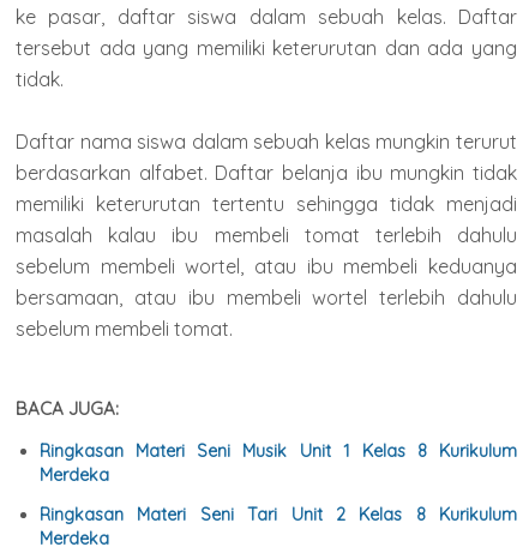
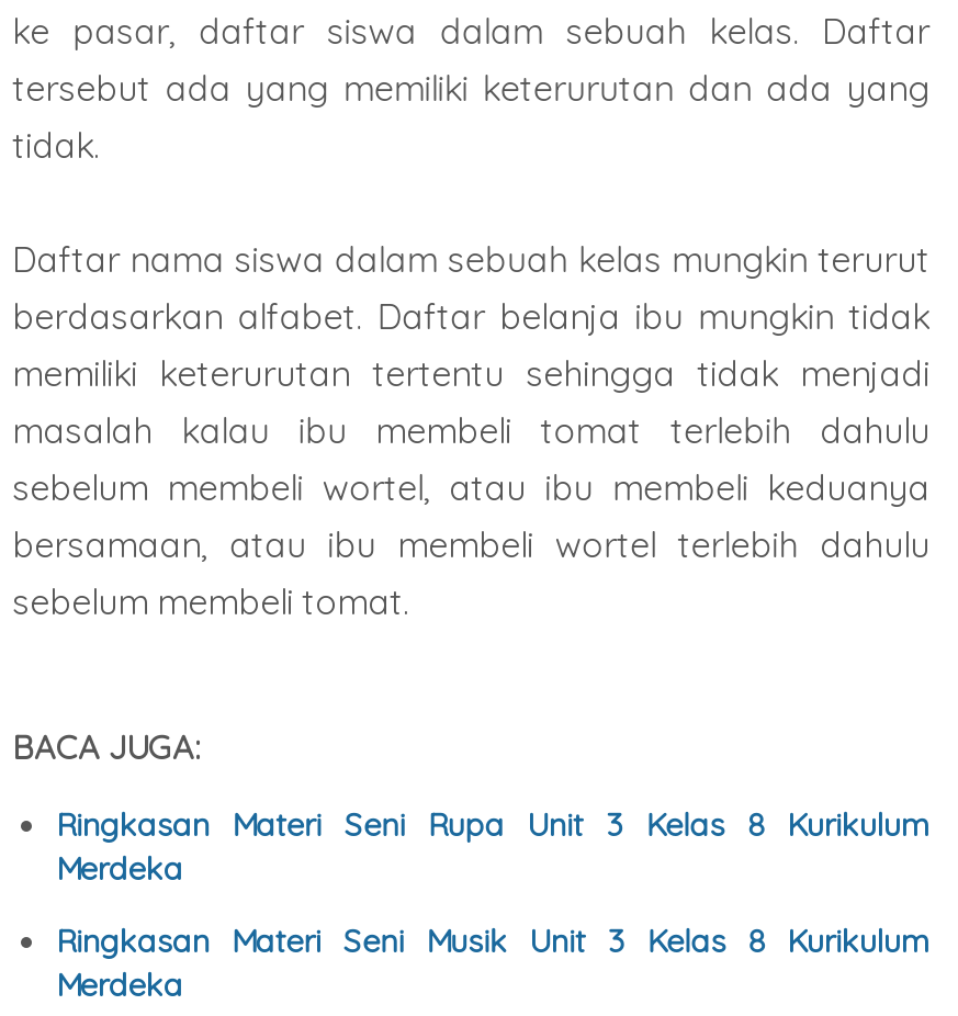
[40,441,517,462] Ringkasan Materi Seni Musik Unit 1 Kelas 8 Kurikulum -> [56,806,929,845] Ringkasan Materi Seni Rupa Unit 3 Kelas 8 Kurikulum
[40,504,517,526] Ringkasan Materi Seni Tari Unit 2 Kelas 8 Kurikulum -> [56,922,929,961] Ringkasan Materi Seni Musik Unit 3 Kelas 8 Kurikulum

